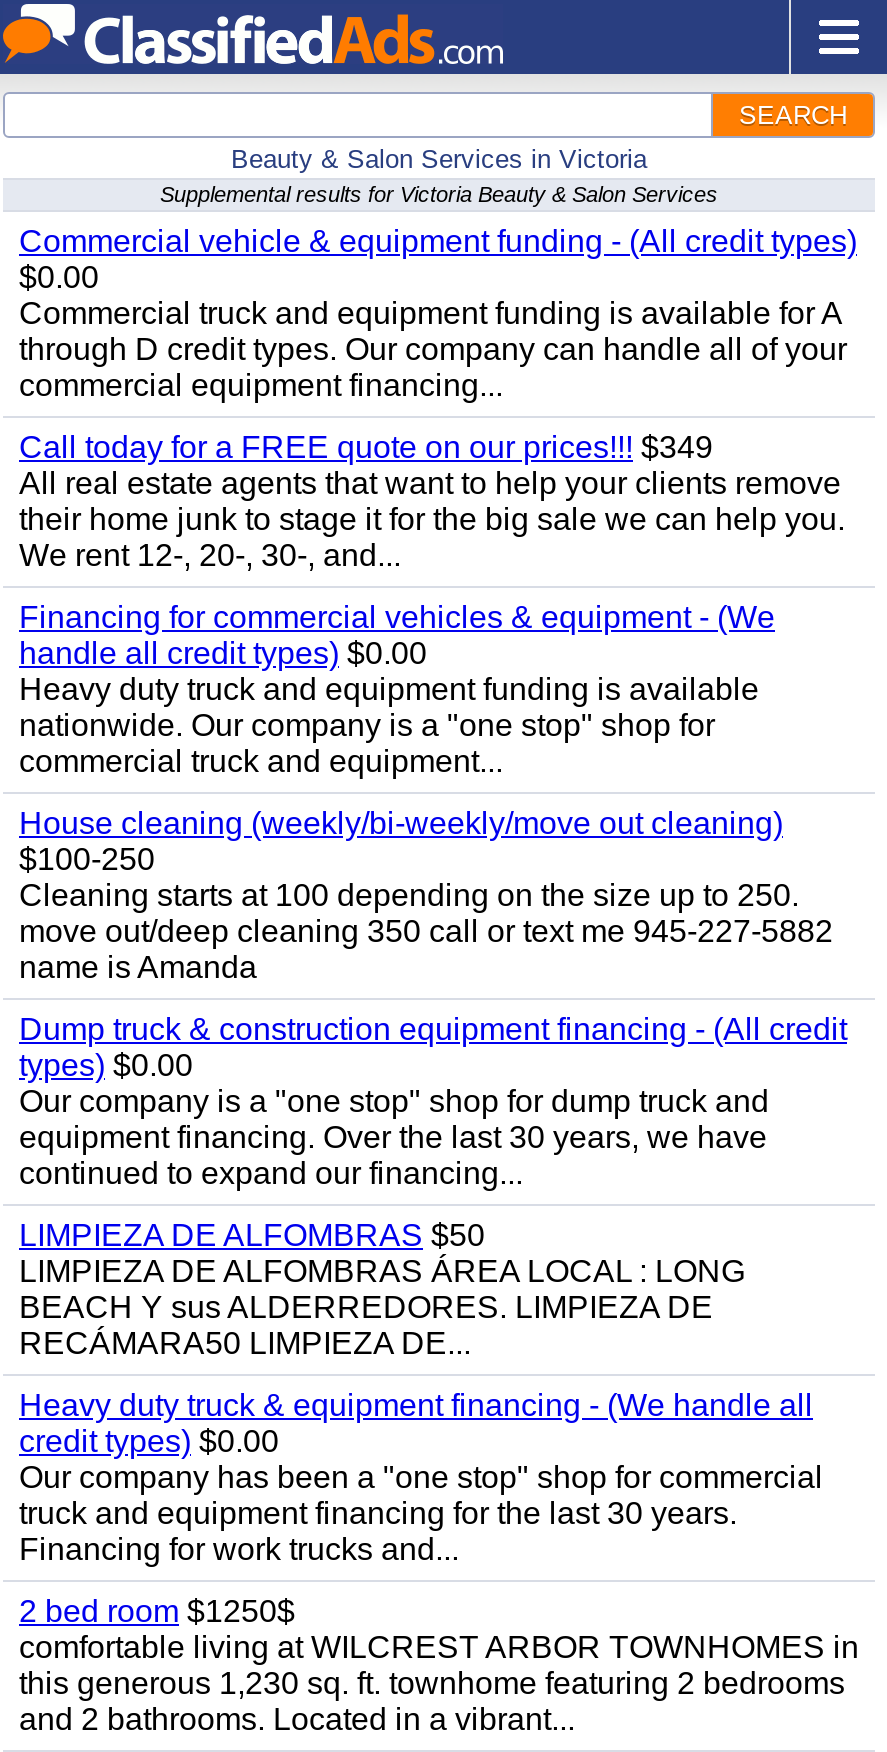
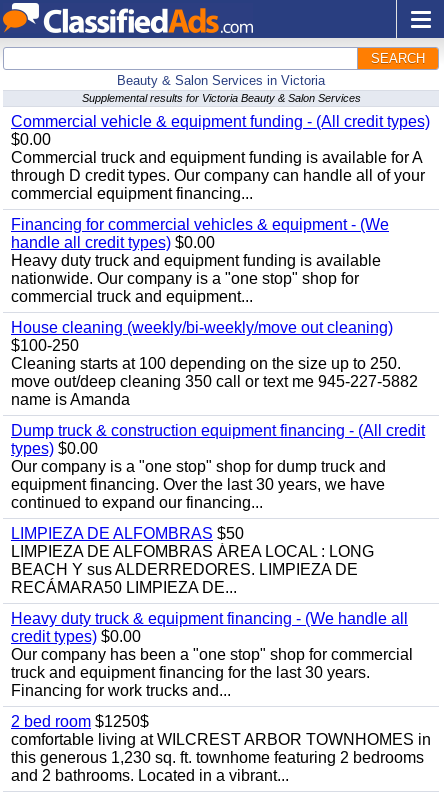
[19,430,845,572] Call today for a FREE quote on our prices!!! $349 | All real estate agents that want to help your clients remove | their home junk to stage it for the big sale we can help you. | We rent 12-, 20-, 30-, and... -> none

